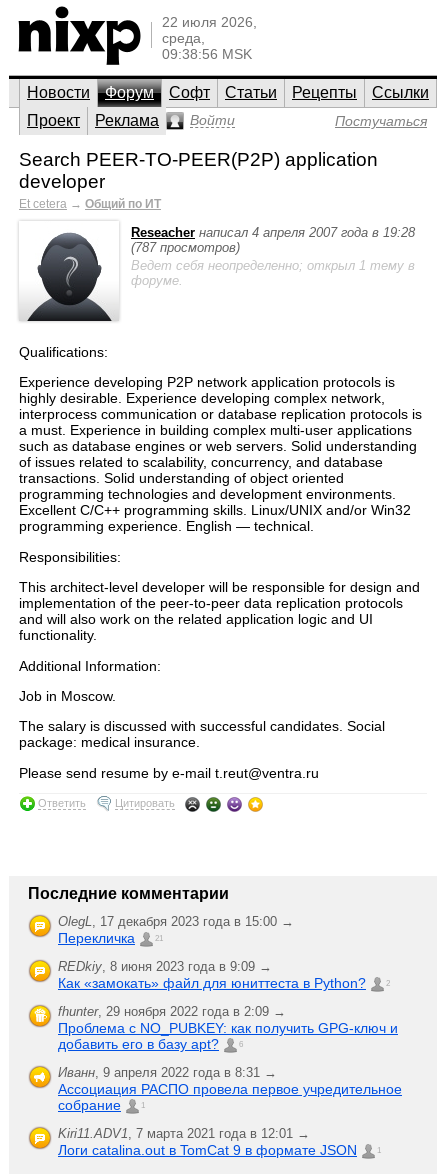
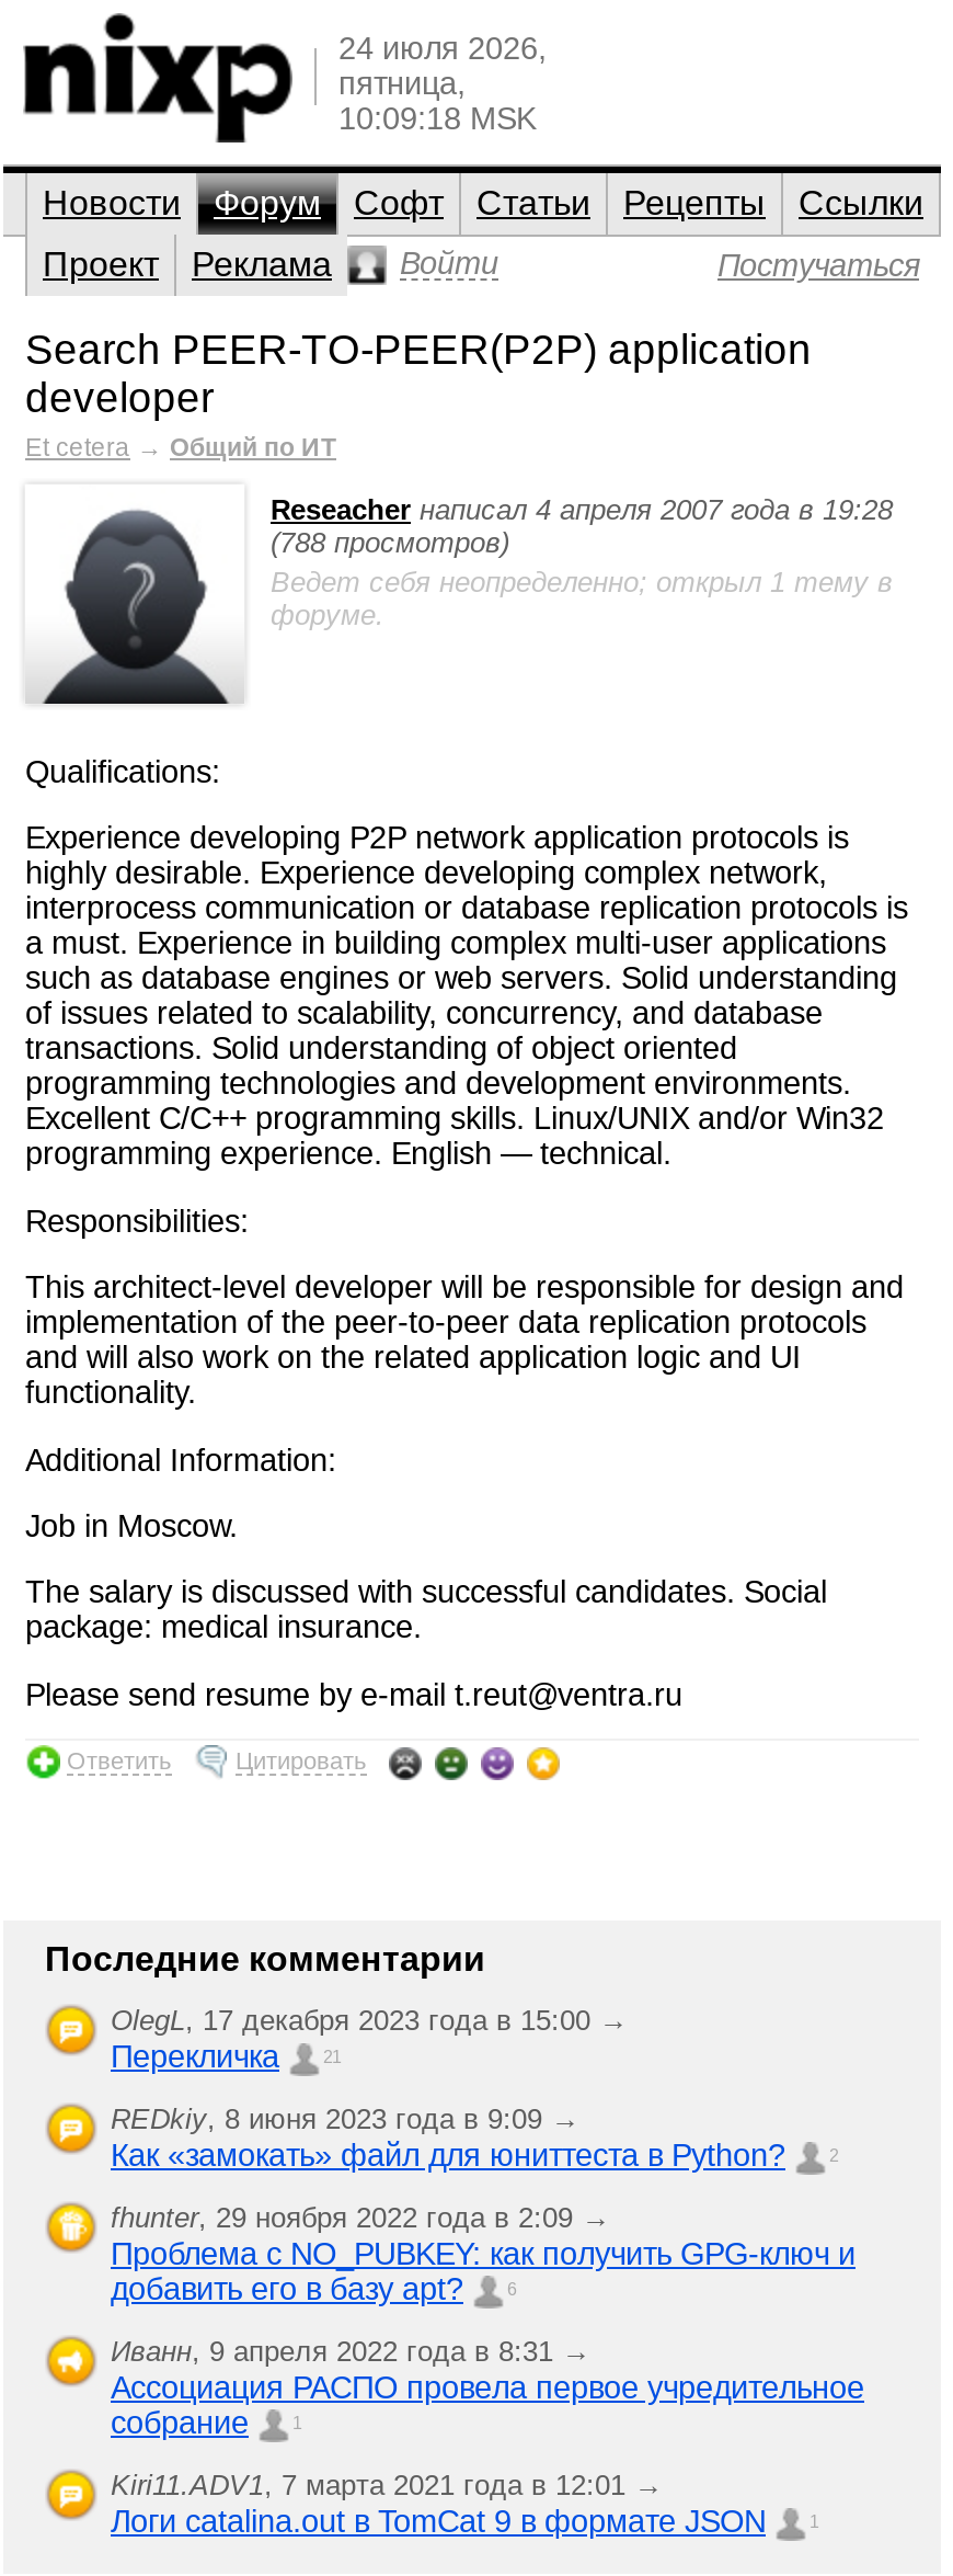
[162,14,257,62] 22 июля 2026, | среда, | 09:38:56 MSK -> [338,31,547,136] 24 июля 2026, | пятница, | 10:09:18 MSK
[131,240,240,255] (787 просмотров) -> [271,526,509,559] (788 просмотров)

